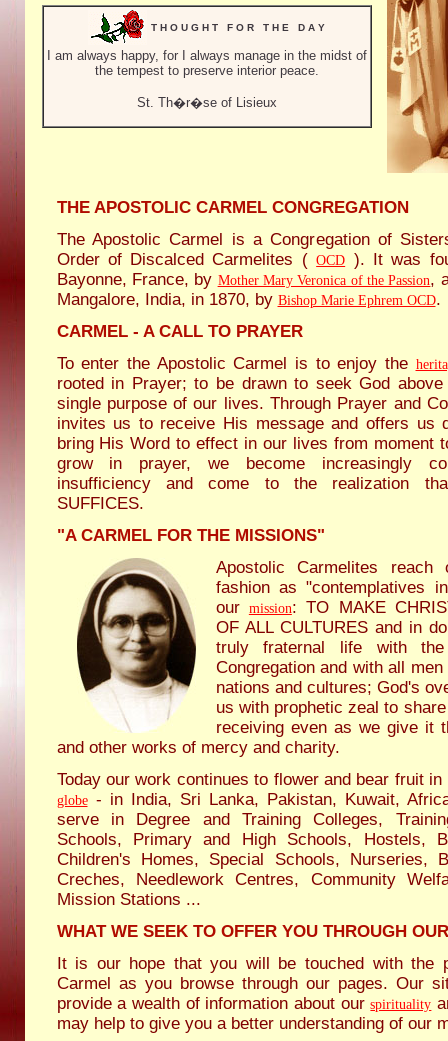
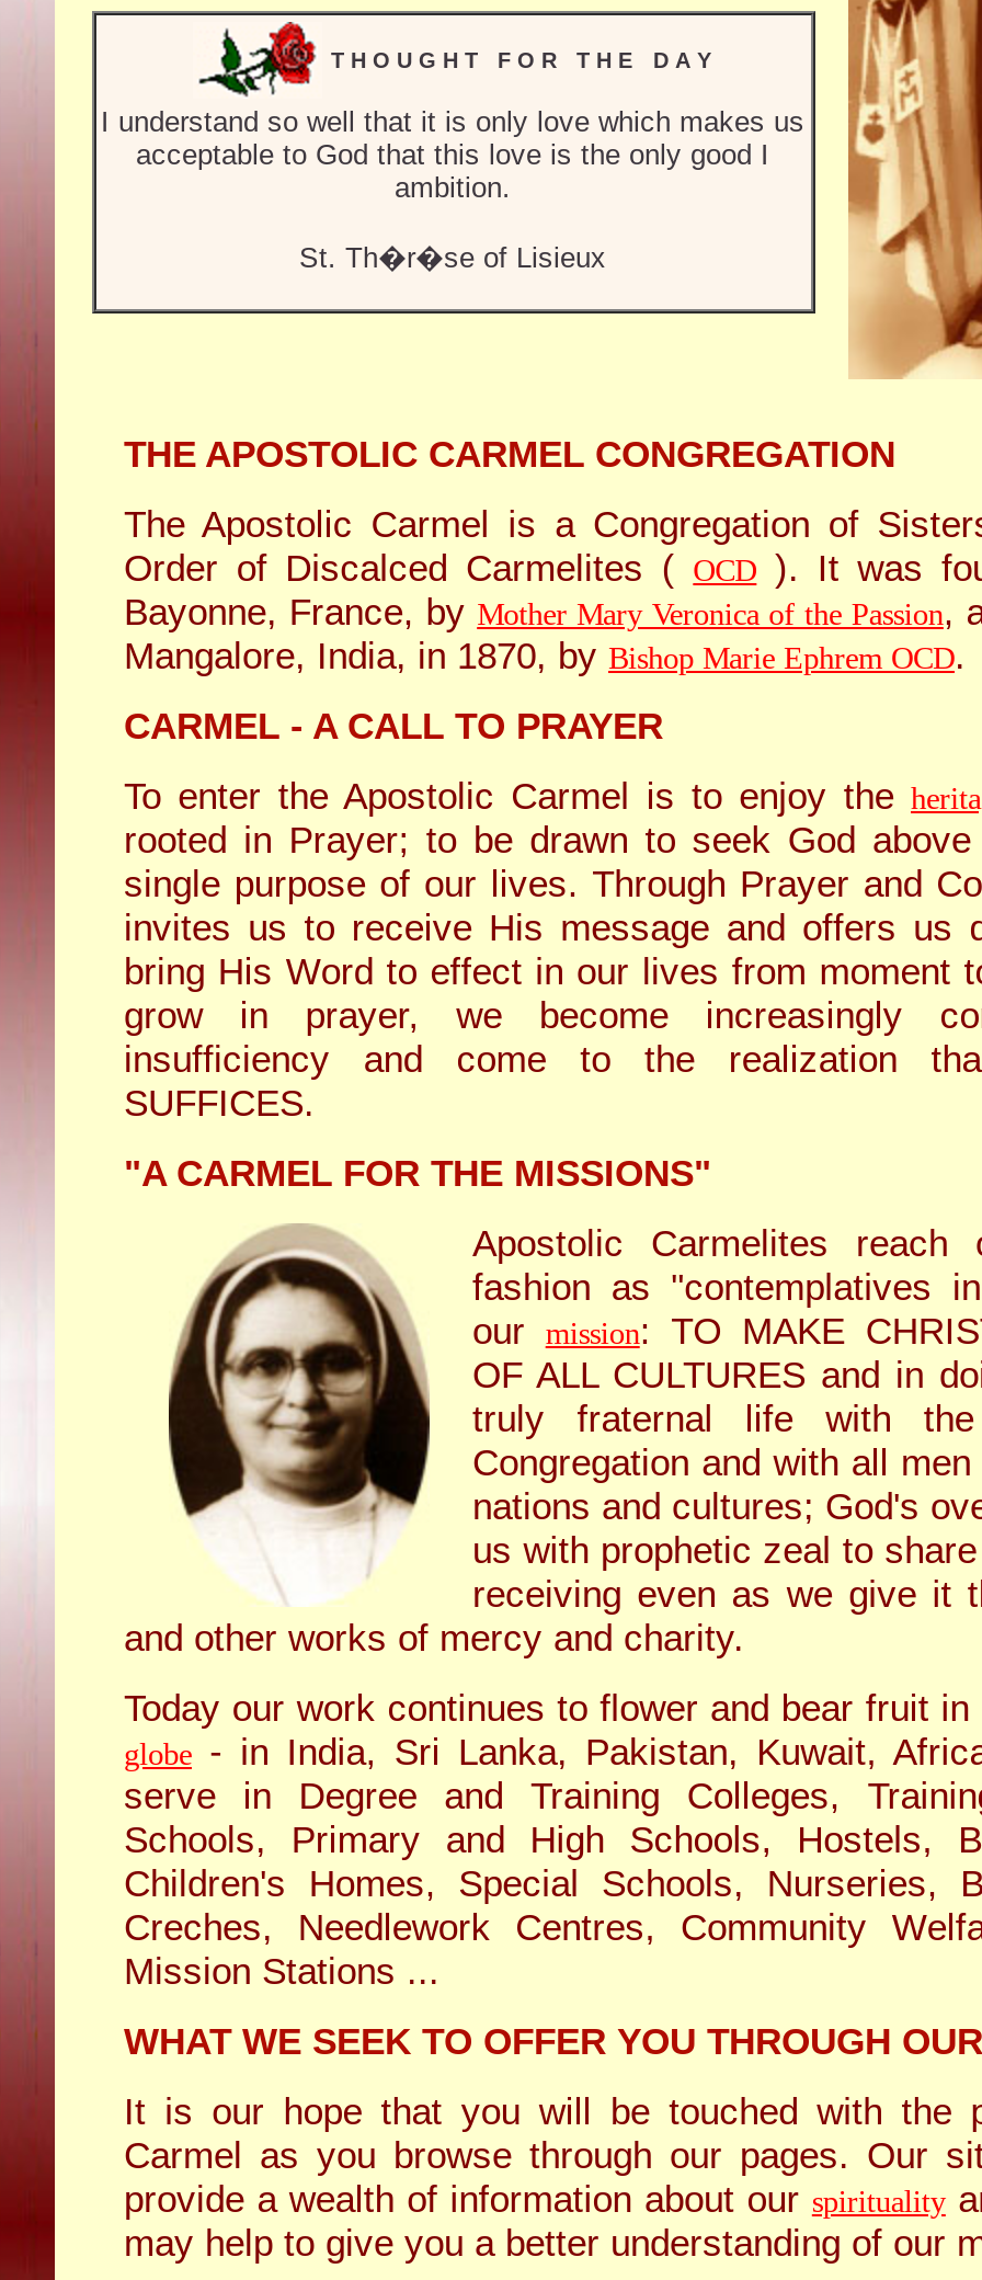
[46,48,366,78] I am always happy, for I always manage in the midst of | the tempest to preserve interior peace. -> [101,105,804,204] I understand so well that it is only love which makes us | acceptable to God that this love is the only good I | ambition.

